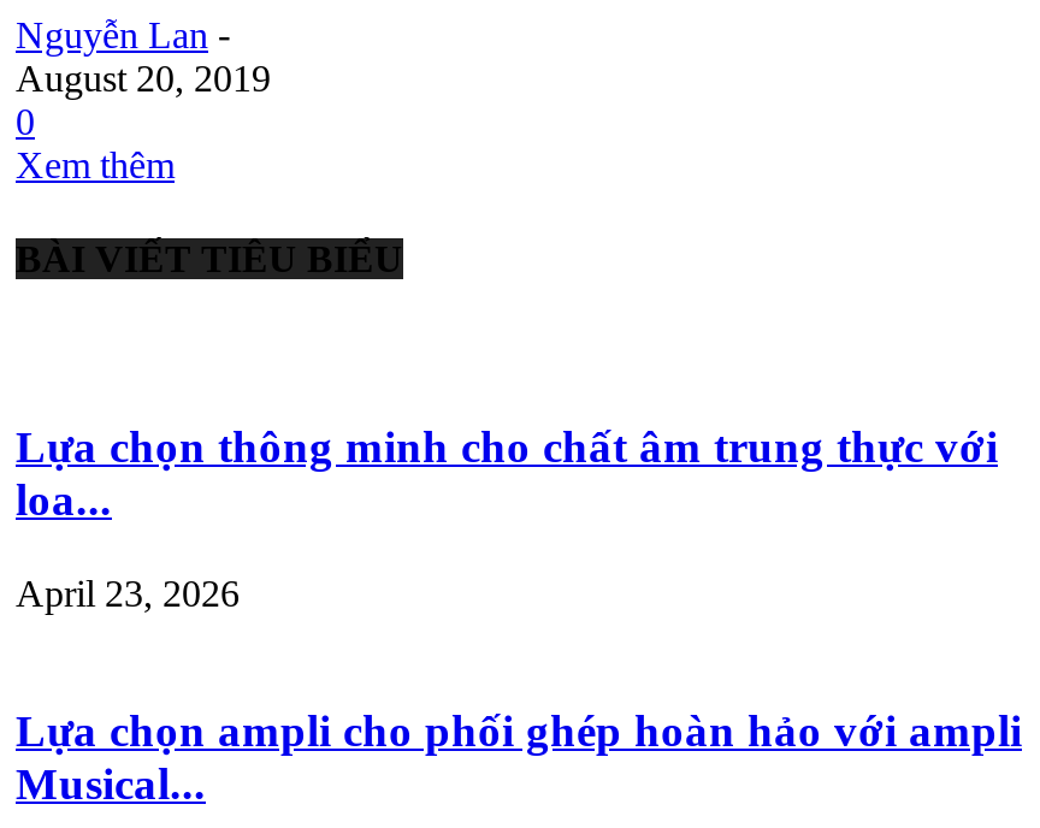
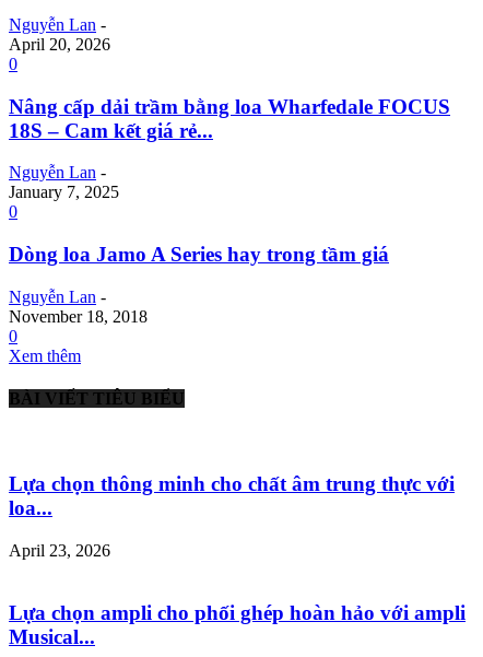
[16,58,271,99] August 20, 2019 -> [9,35,450,326] April 20, 2026 | 0 | Nâng cấp dải trầm bằng loa Wharfedale FOCUS | 18S – Cam kết giá rẻ... | Nguyễn Lan - | January 7, 2025 | 0 | Dòng loa Jamo A Series hay trong tầm giá | Nguyễn Lan - | November 18, 2018

